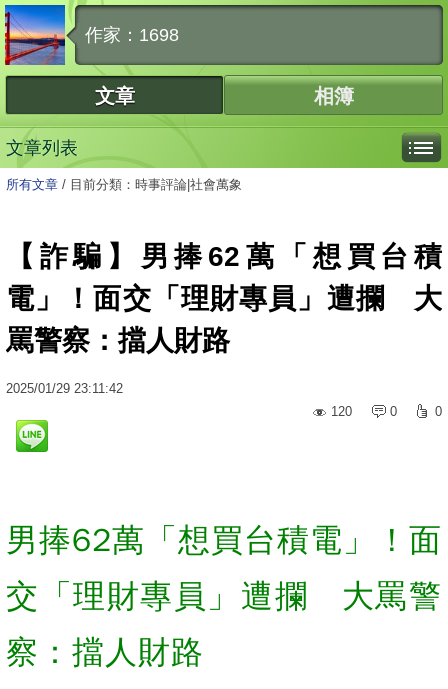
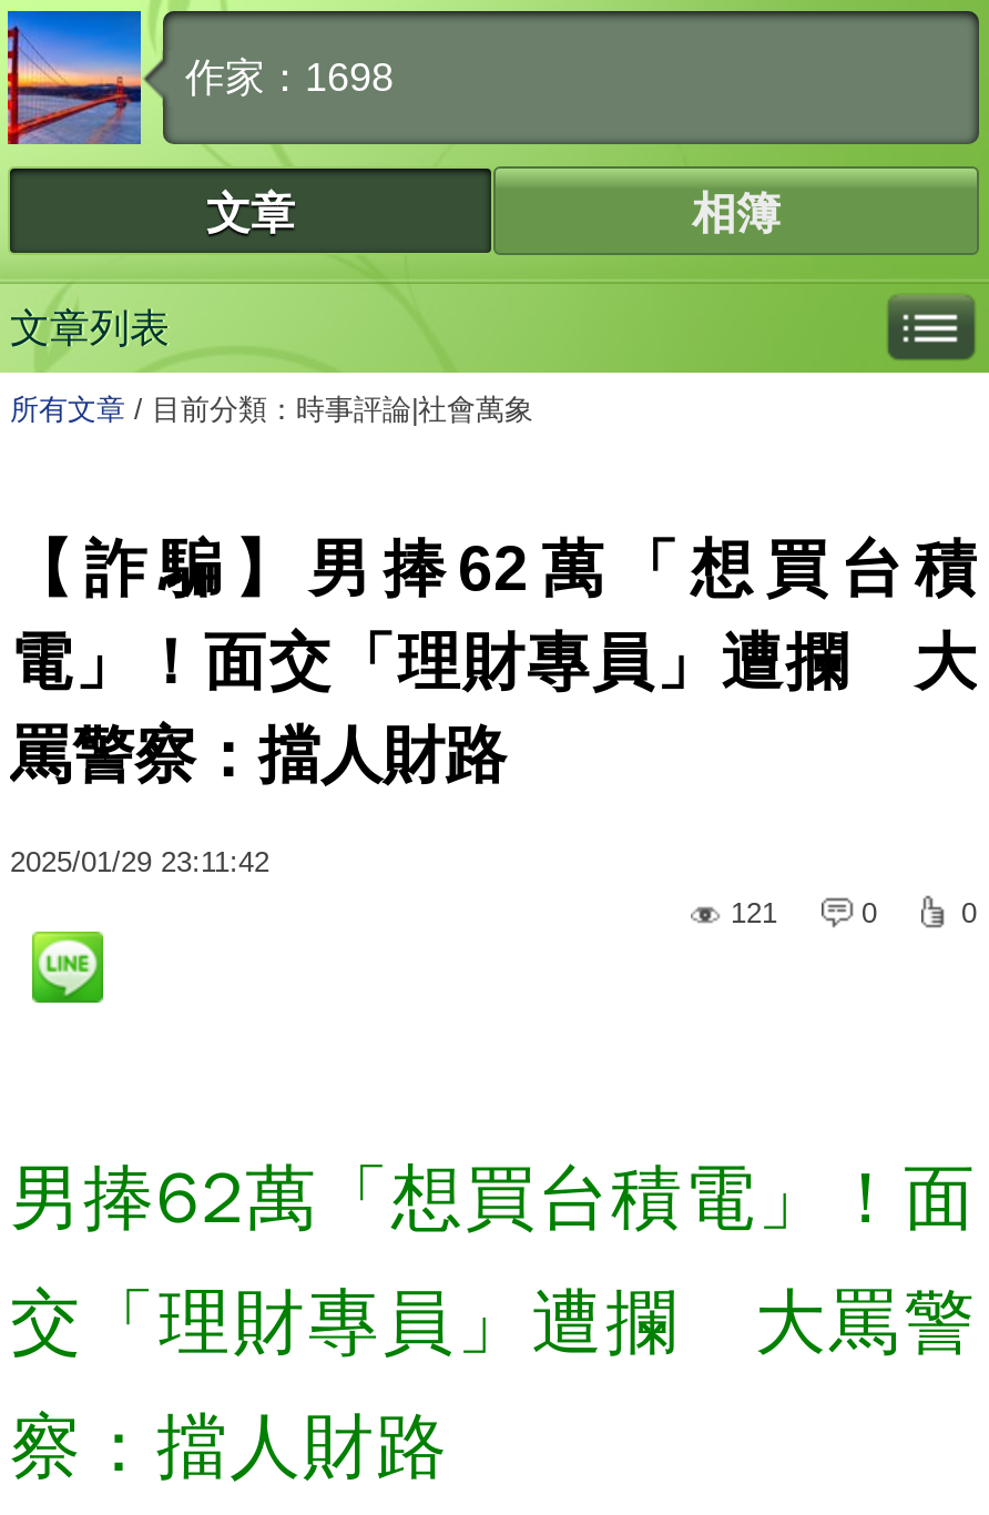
[331,404,352,419] 120 -> [731,896,777,929] 121

